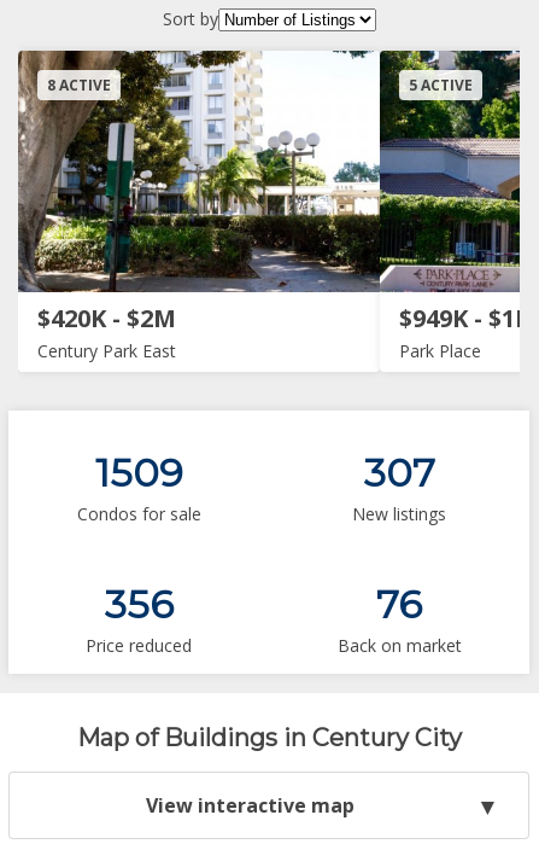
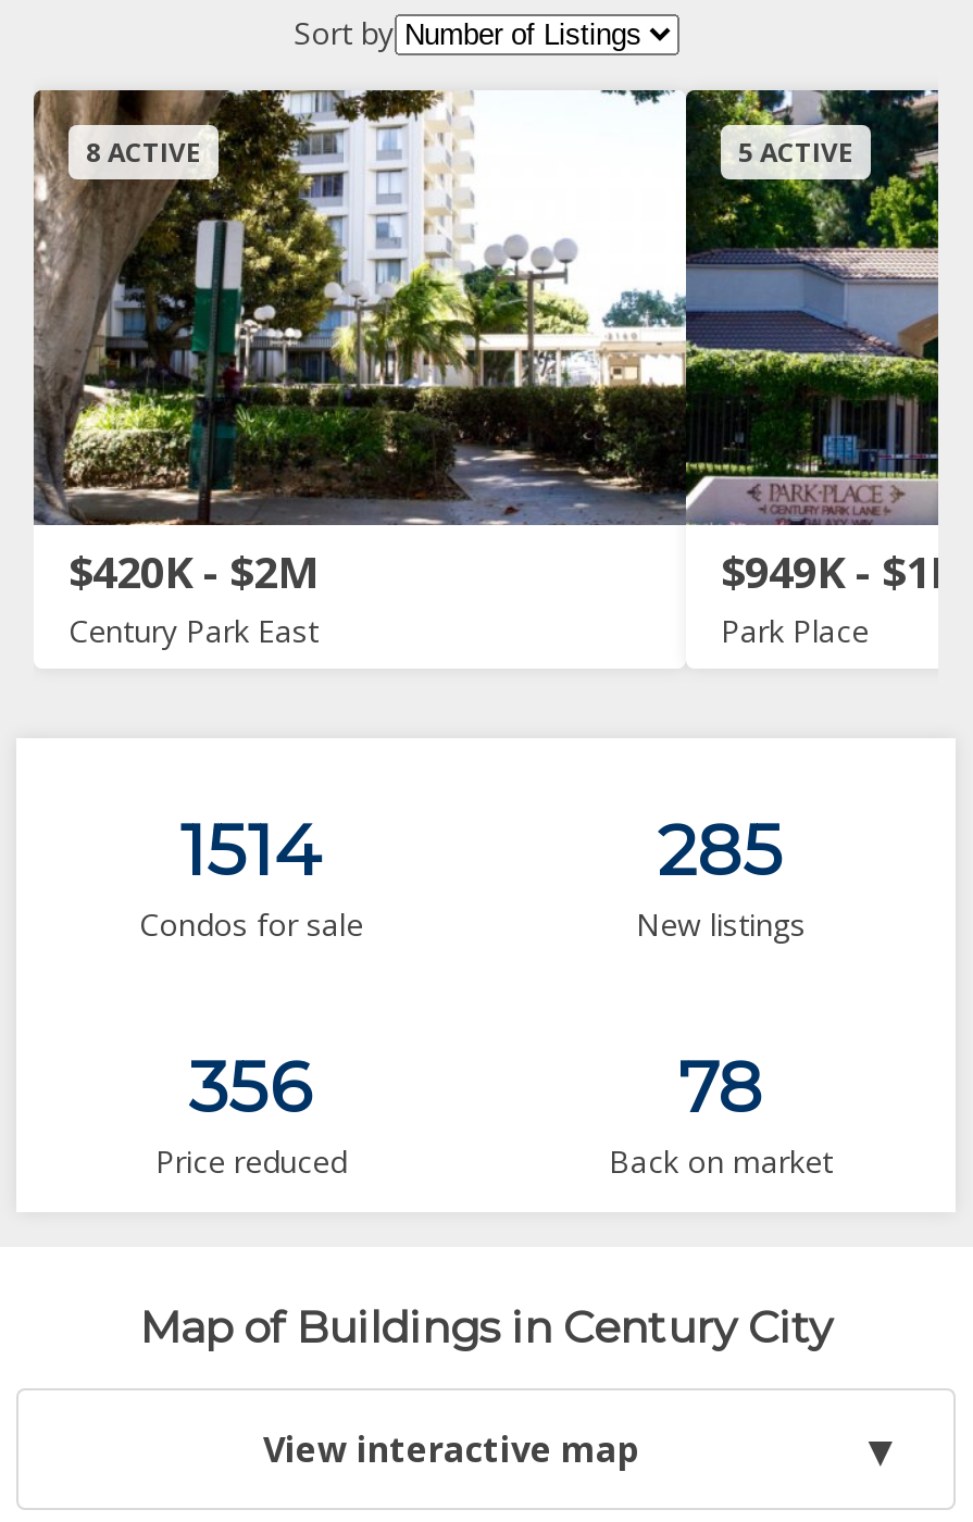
[95,449,183,496] 1509 -> [180,808,322,893] 1514
[364,449,435,496] 307 -> [658,808,784,893] 285
[376,581,422,628] 76 -> [678,1045,763,1130] 78

